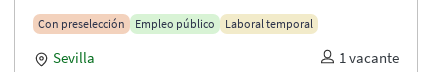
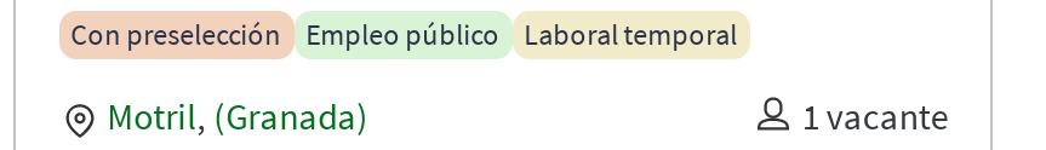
[53,48,95,67] Sevilla -> [107,92,369,138] Motril, (Granada)

